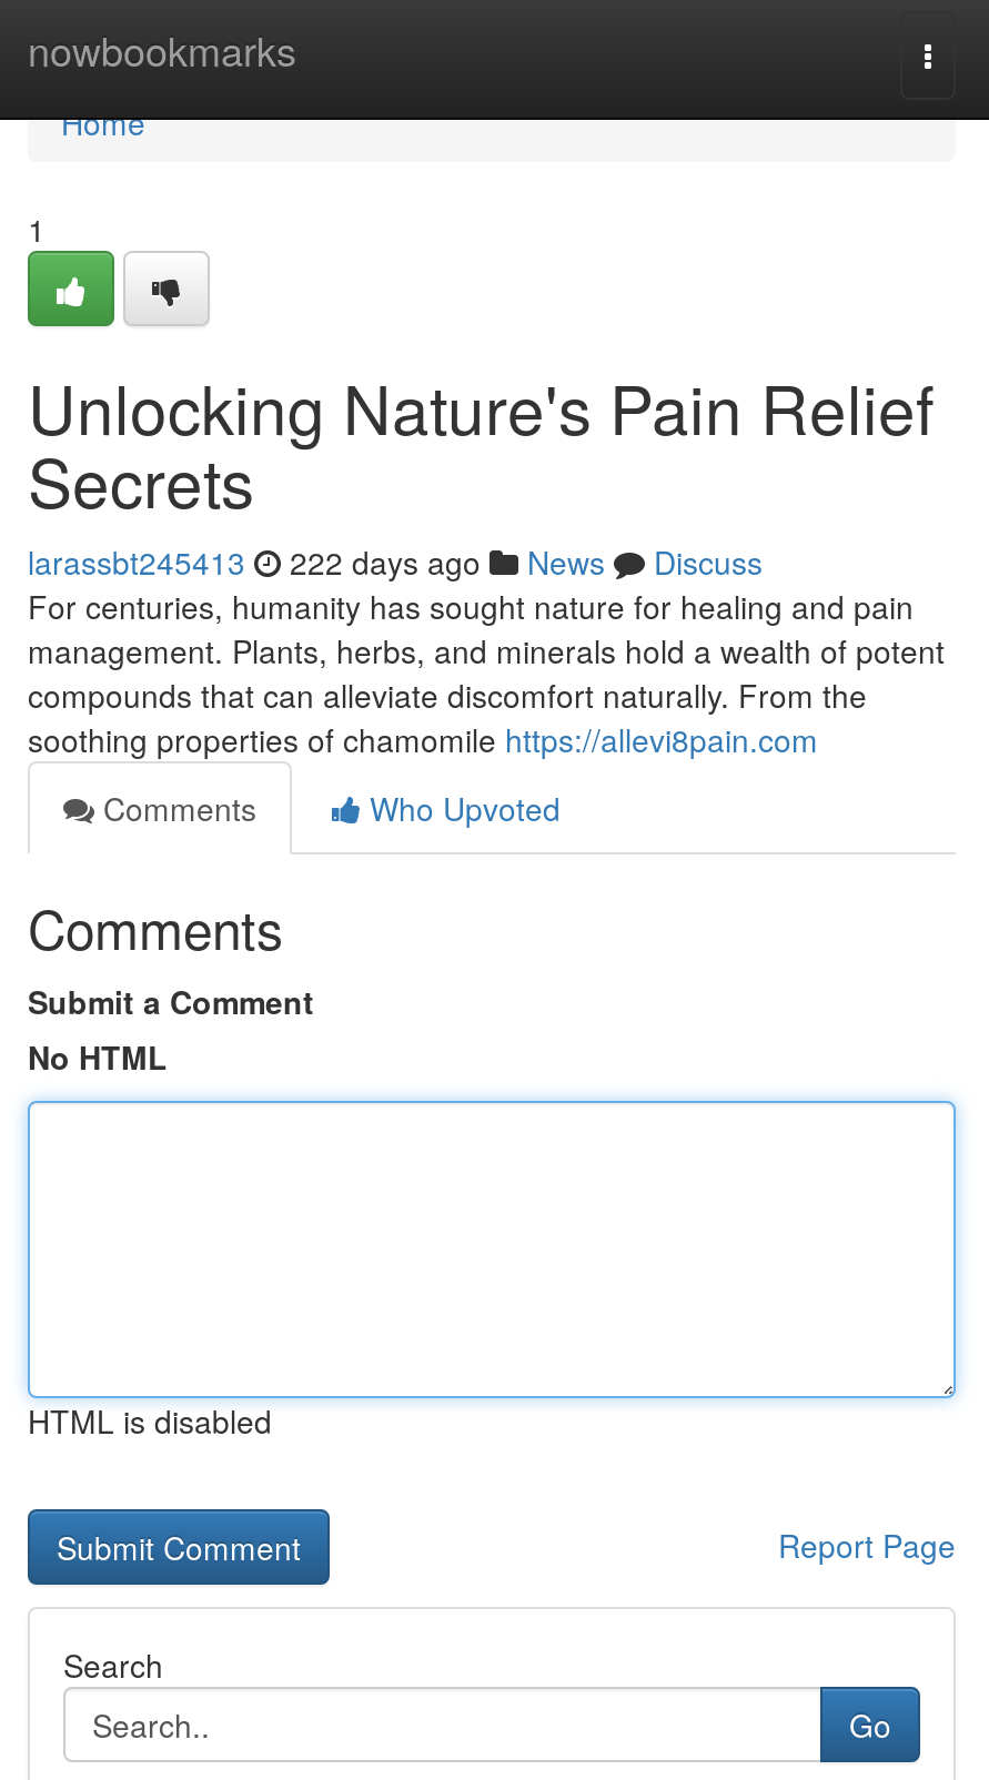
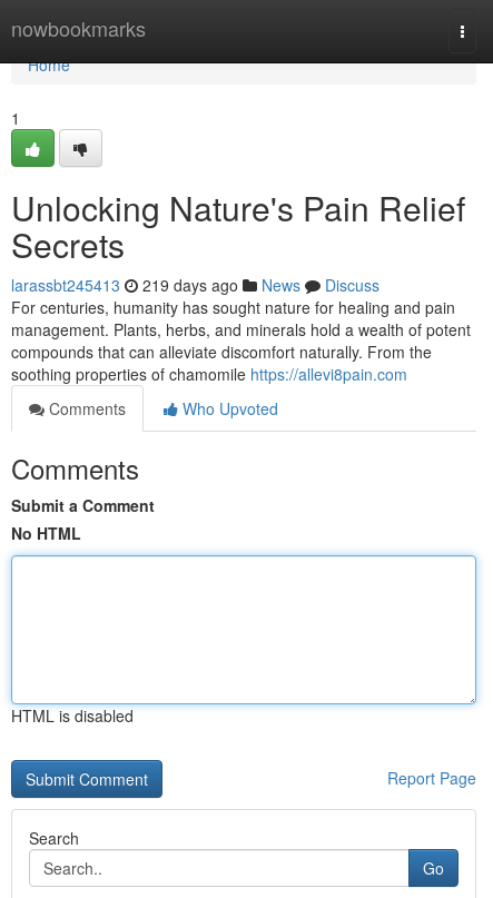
[28,539,763,584] larassbt245413 222 days ago News Discuss -> [11,274,379,296] larassbt245413 219 days ago News Discuss

